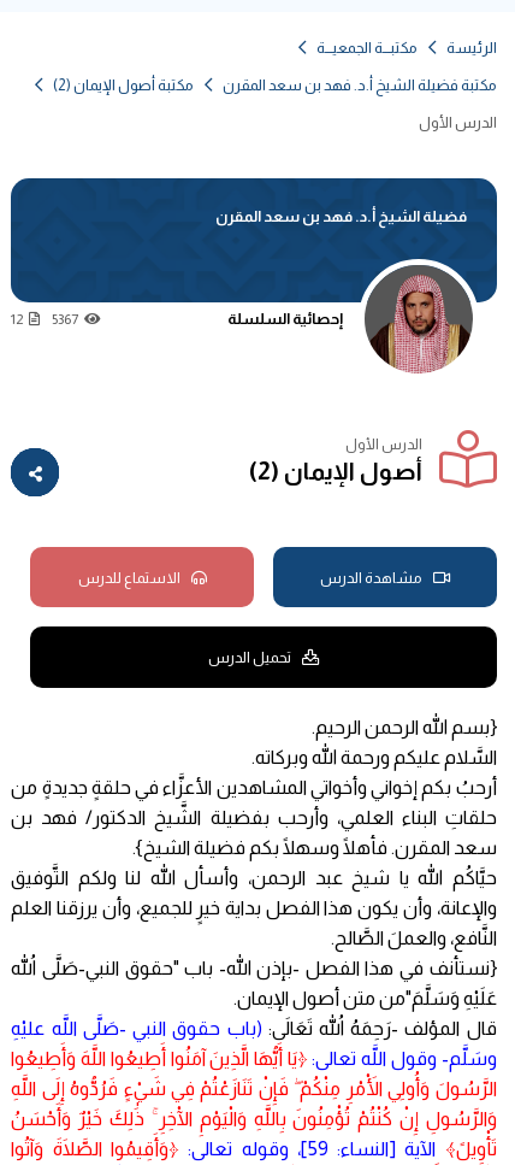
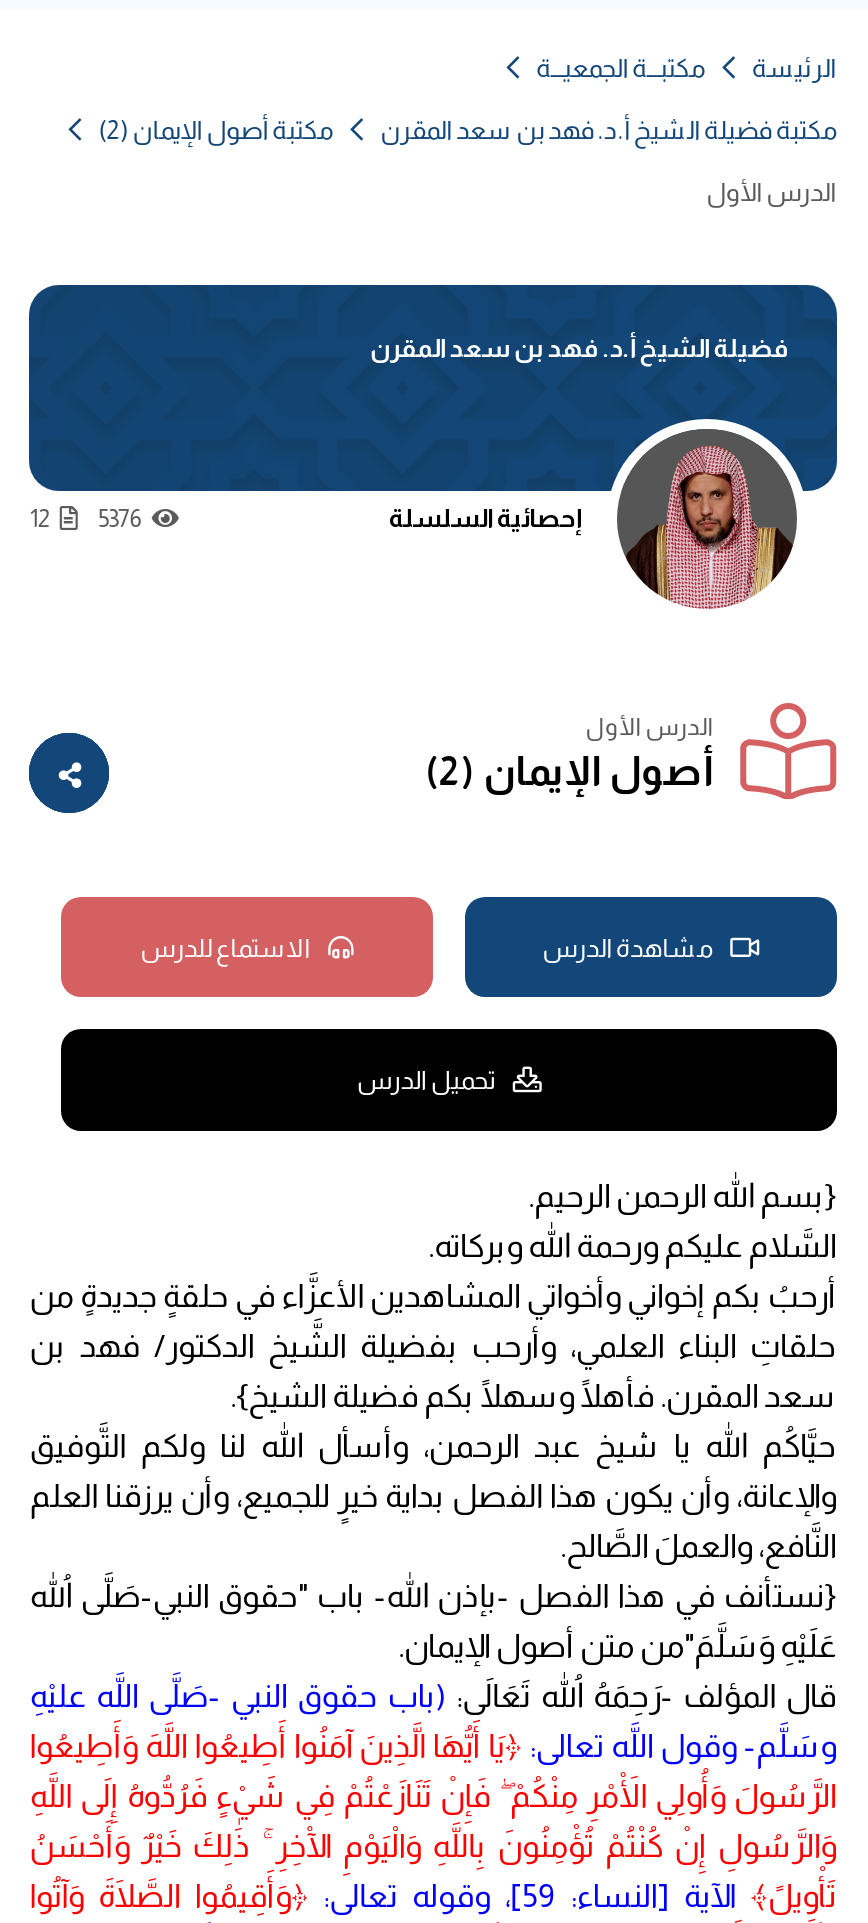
[11,311,79,328] 12 5367 -> [30,505,142,533] 12 5376

